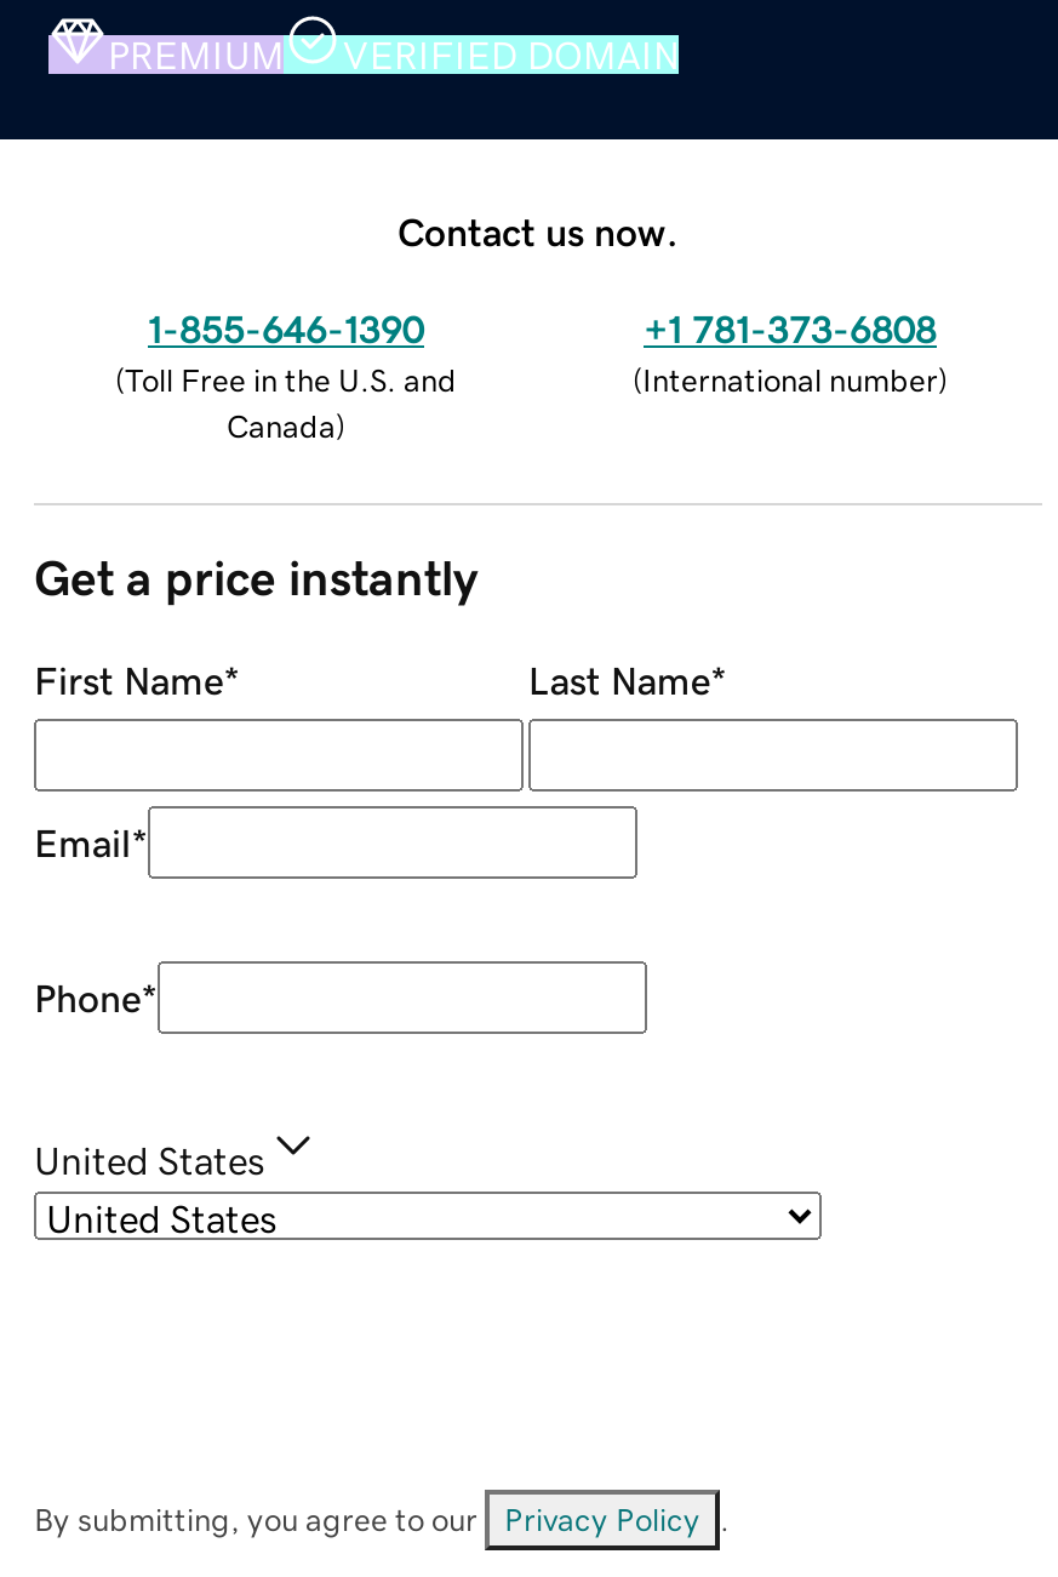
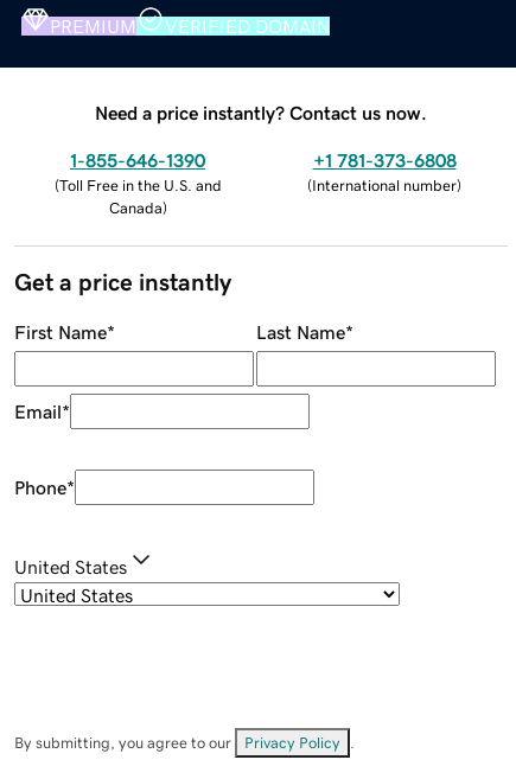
[398,211,679,250] Contact us now. -> [95,103,427,122] Need a price instantly? Contact us now.

